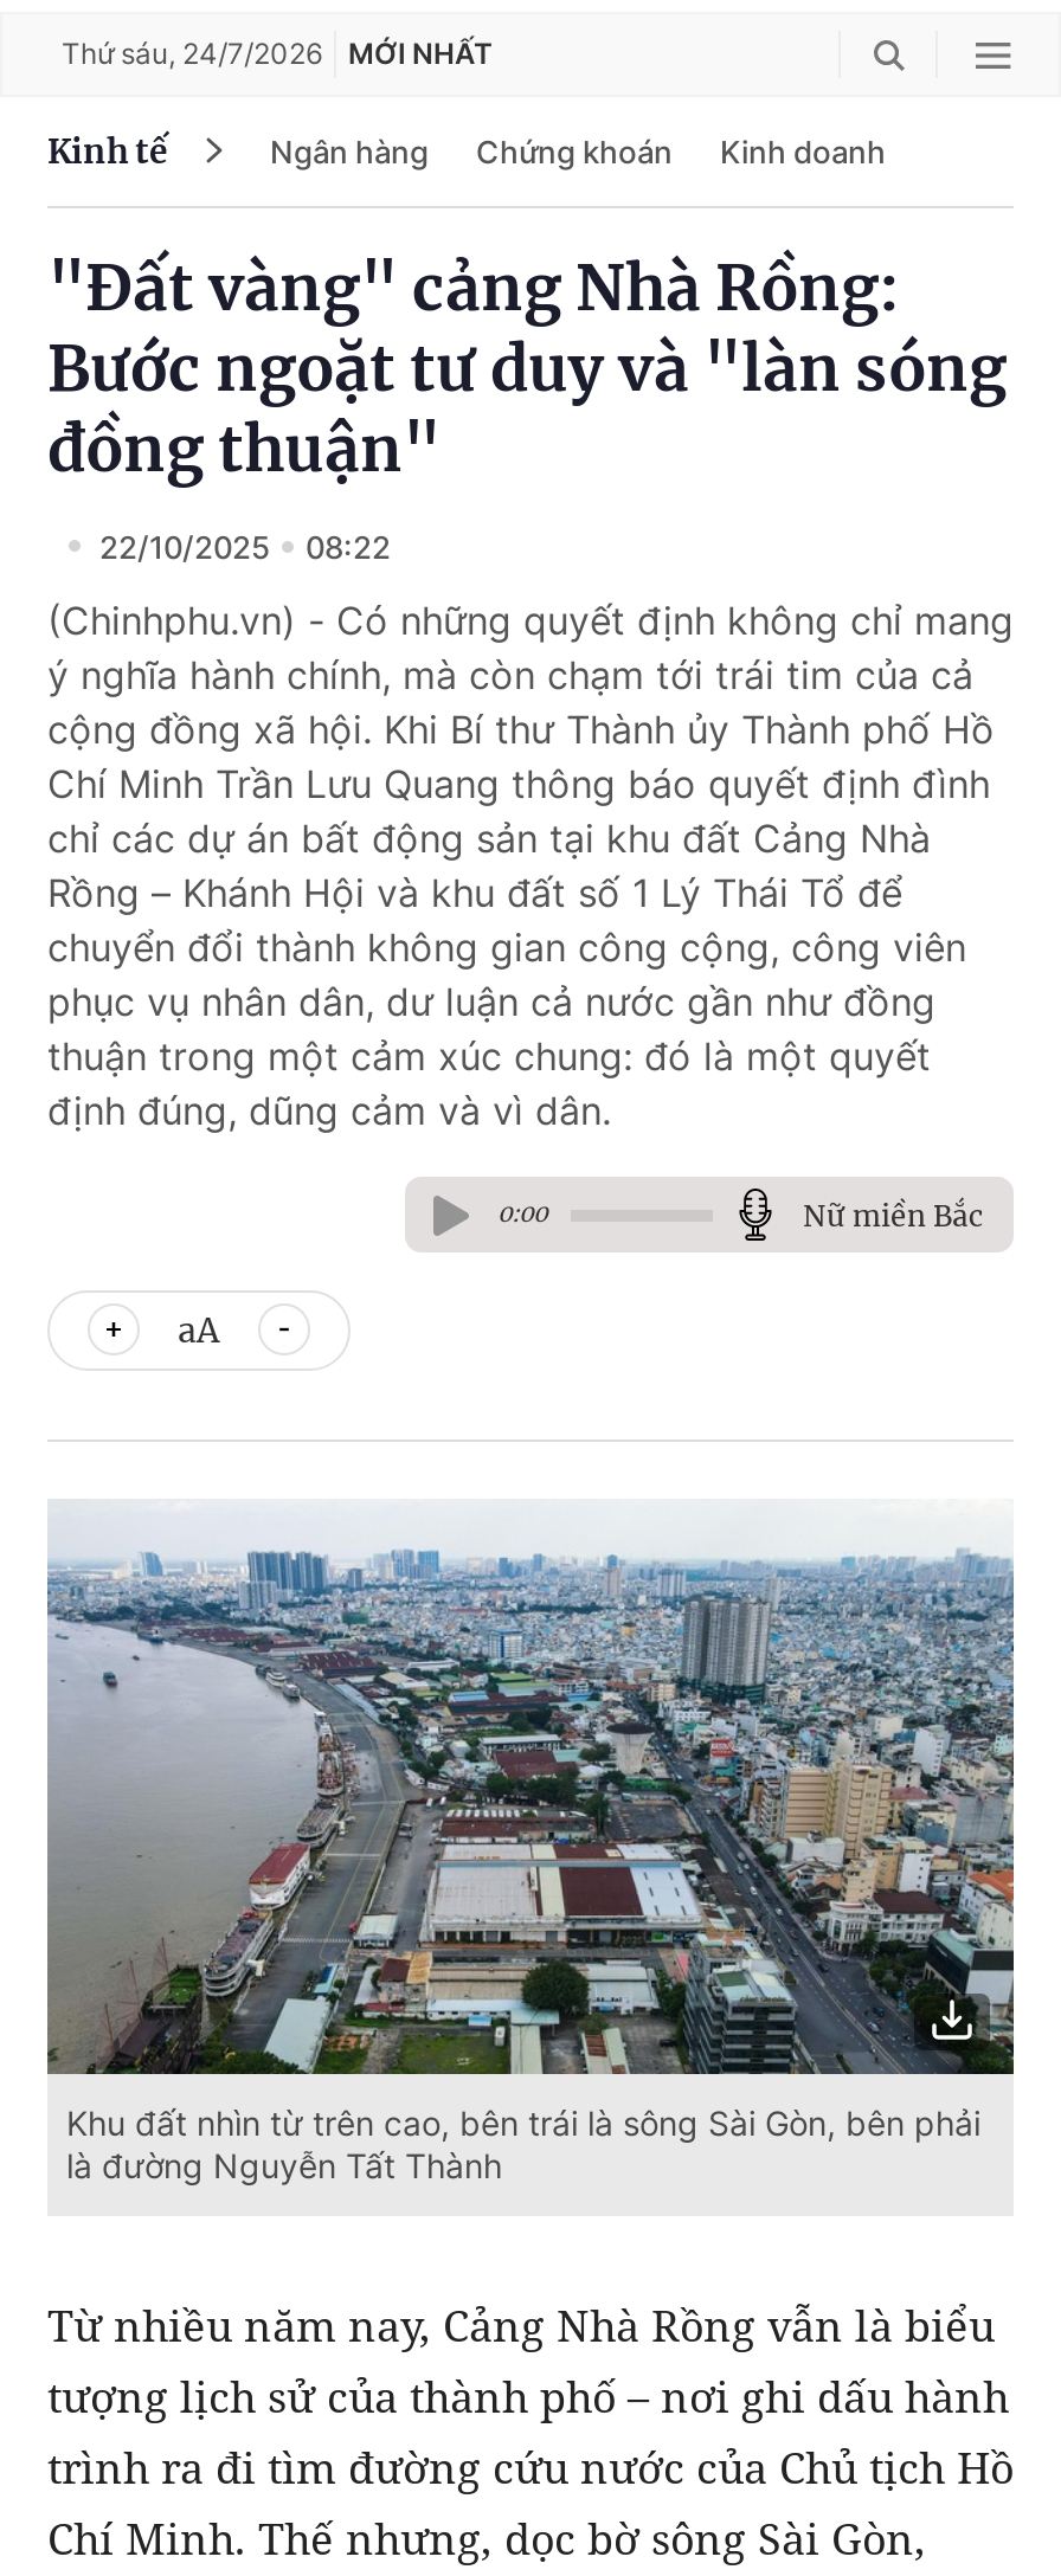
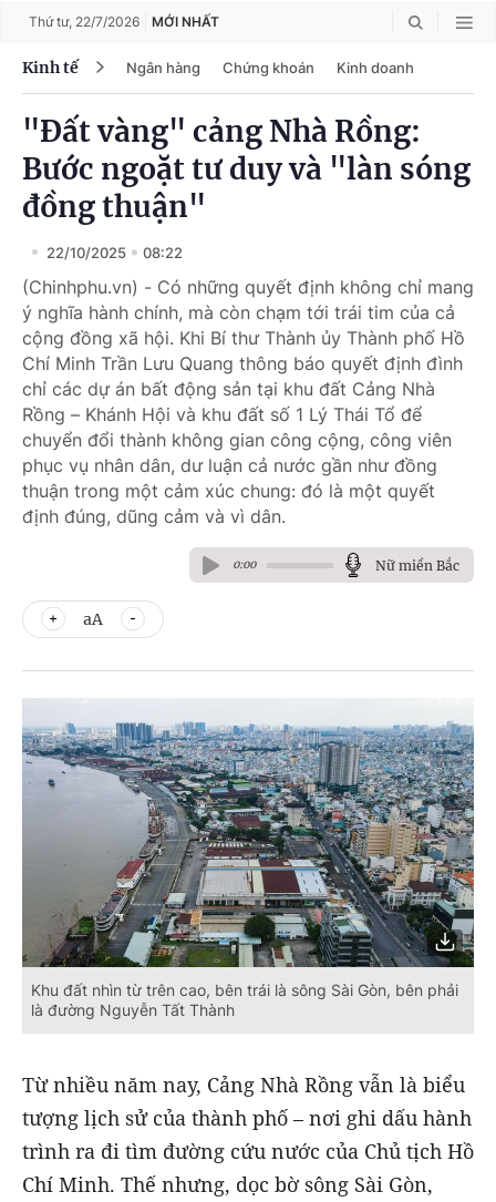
[62,36,493,71] Thứ sáu, 24/7/2026 MỚI NHẤT -> [29,13,219,30] Thứ tư, 22/7/2026 MỚI NHẤT

